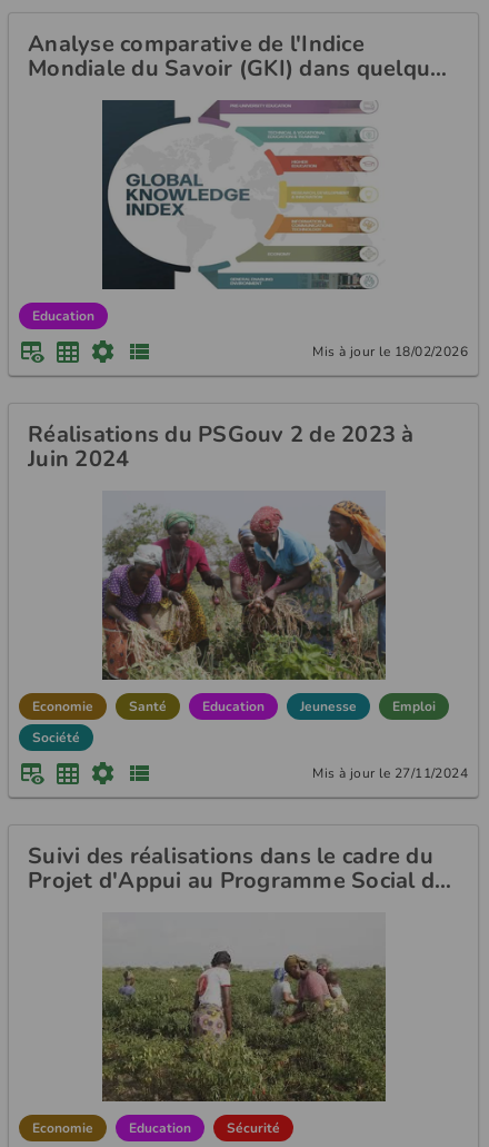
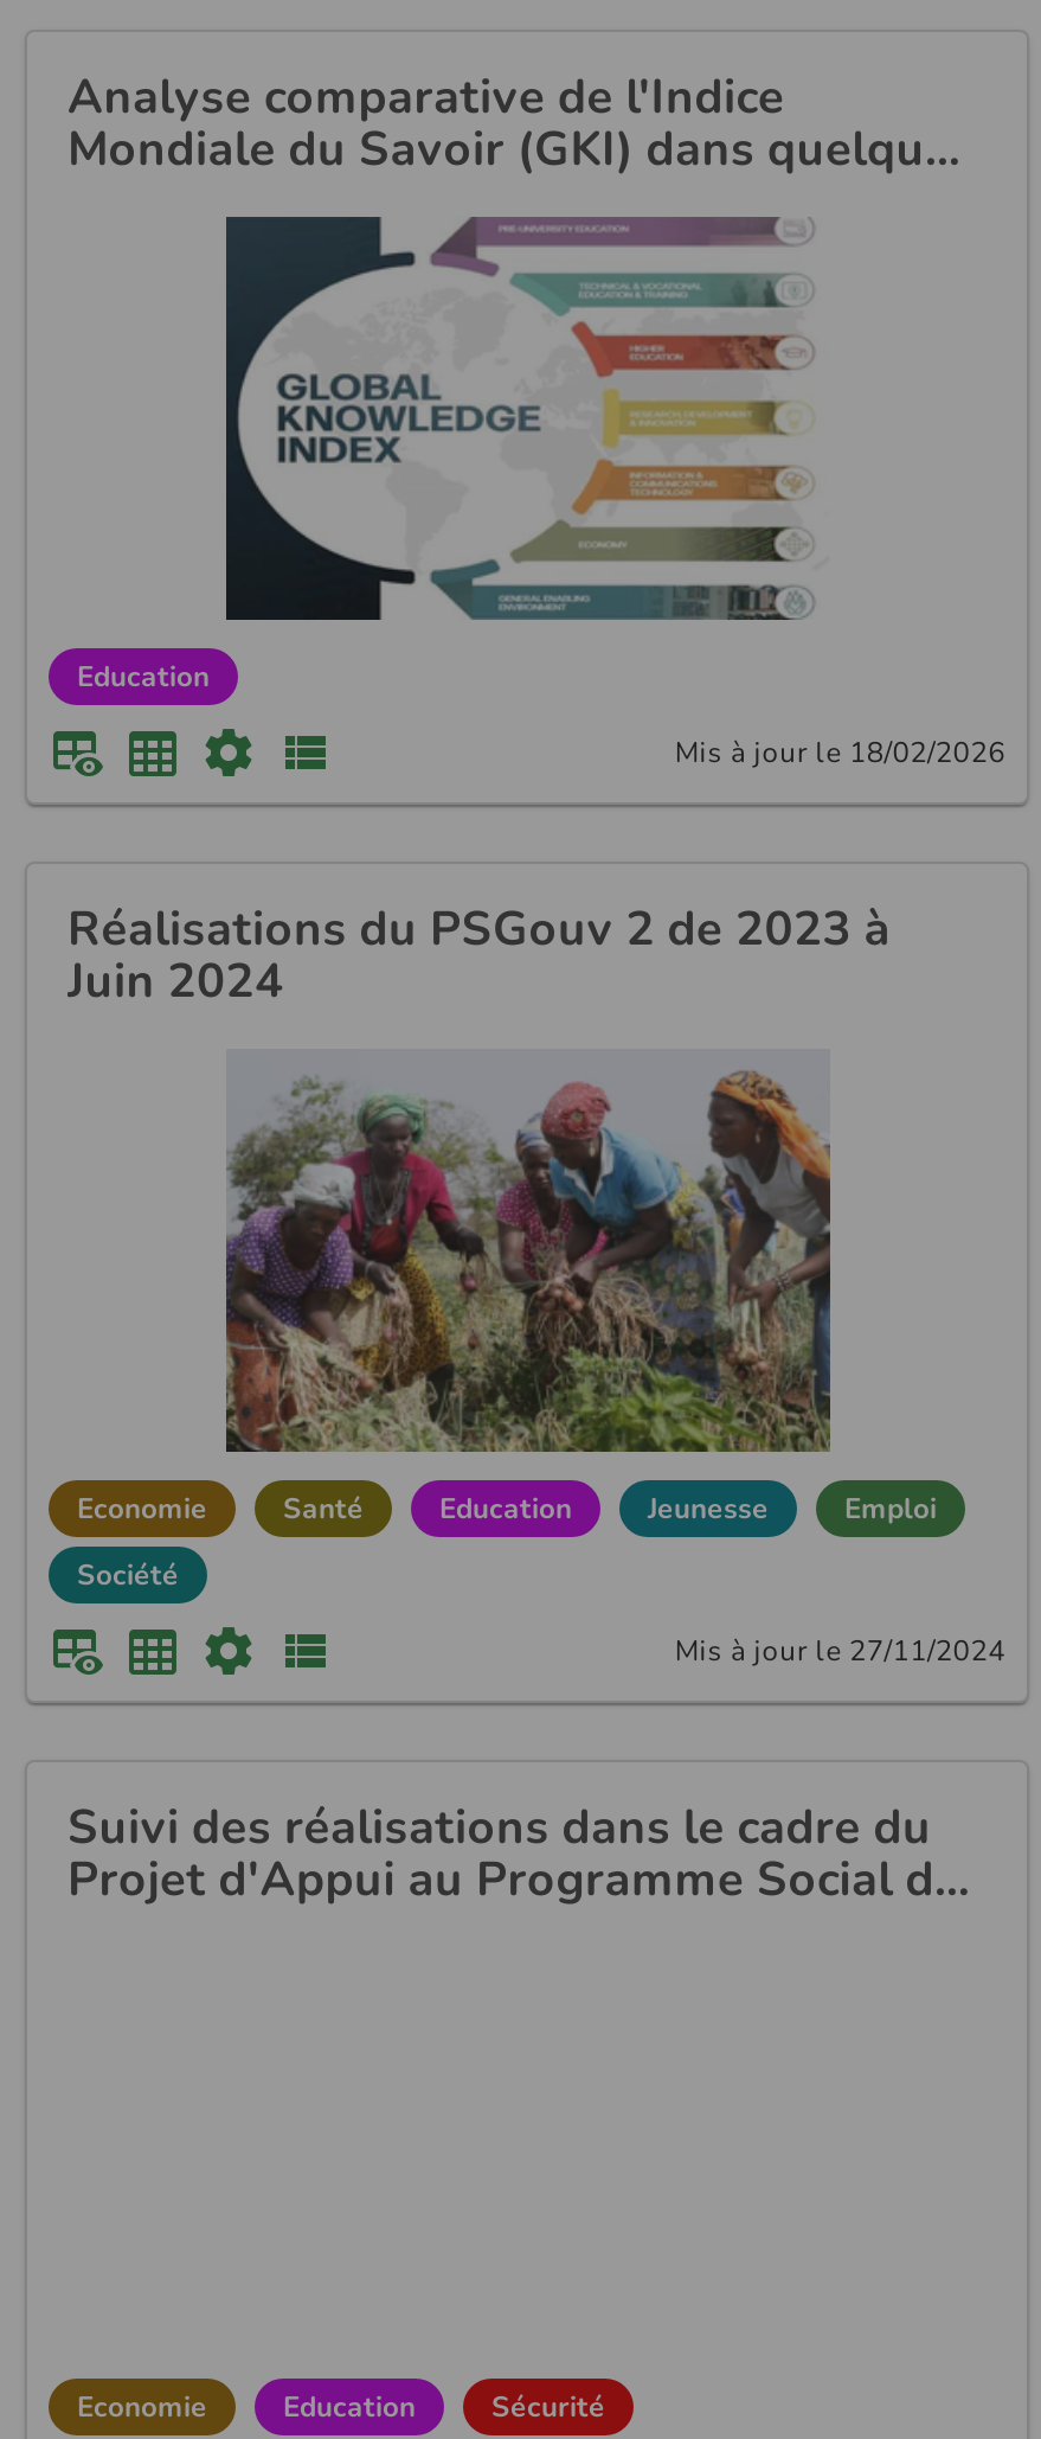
[101,949,387,1102] [image] -> none

